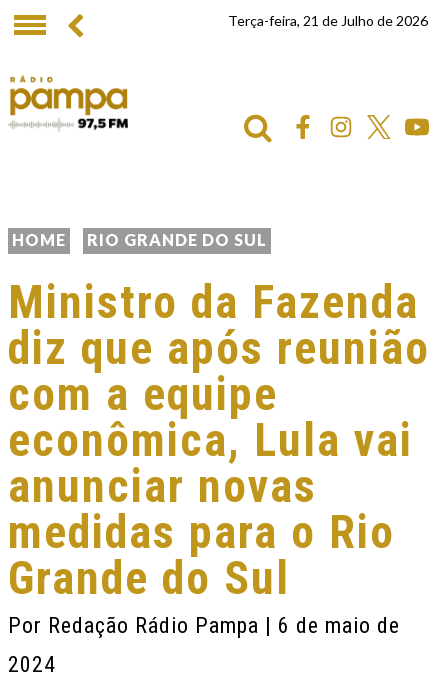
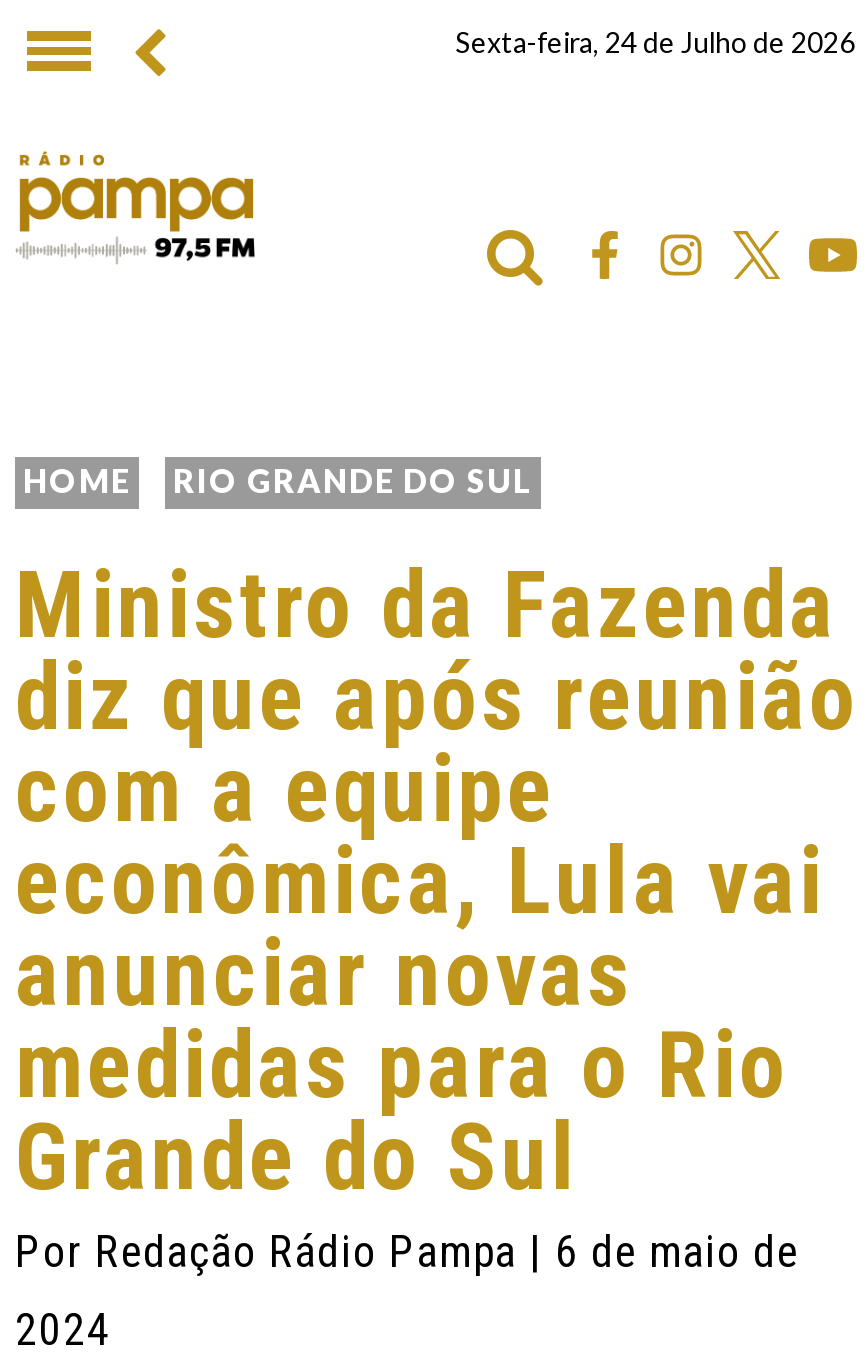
[228,12,428,29] Terça-feira, 21 de Julho de 2026 -> [455,25,855,59] Sexta-feira, 24 de Julho de 2026

